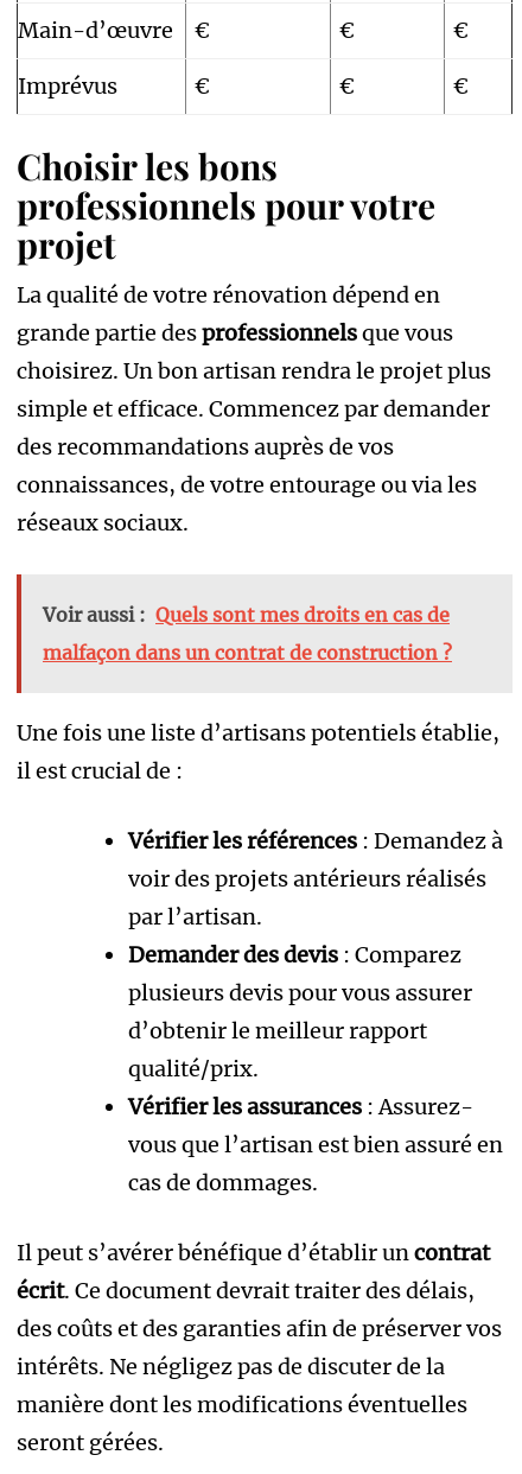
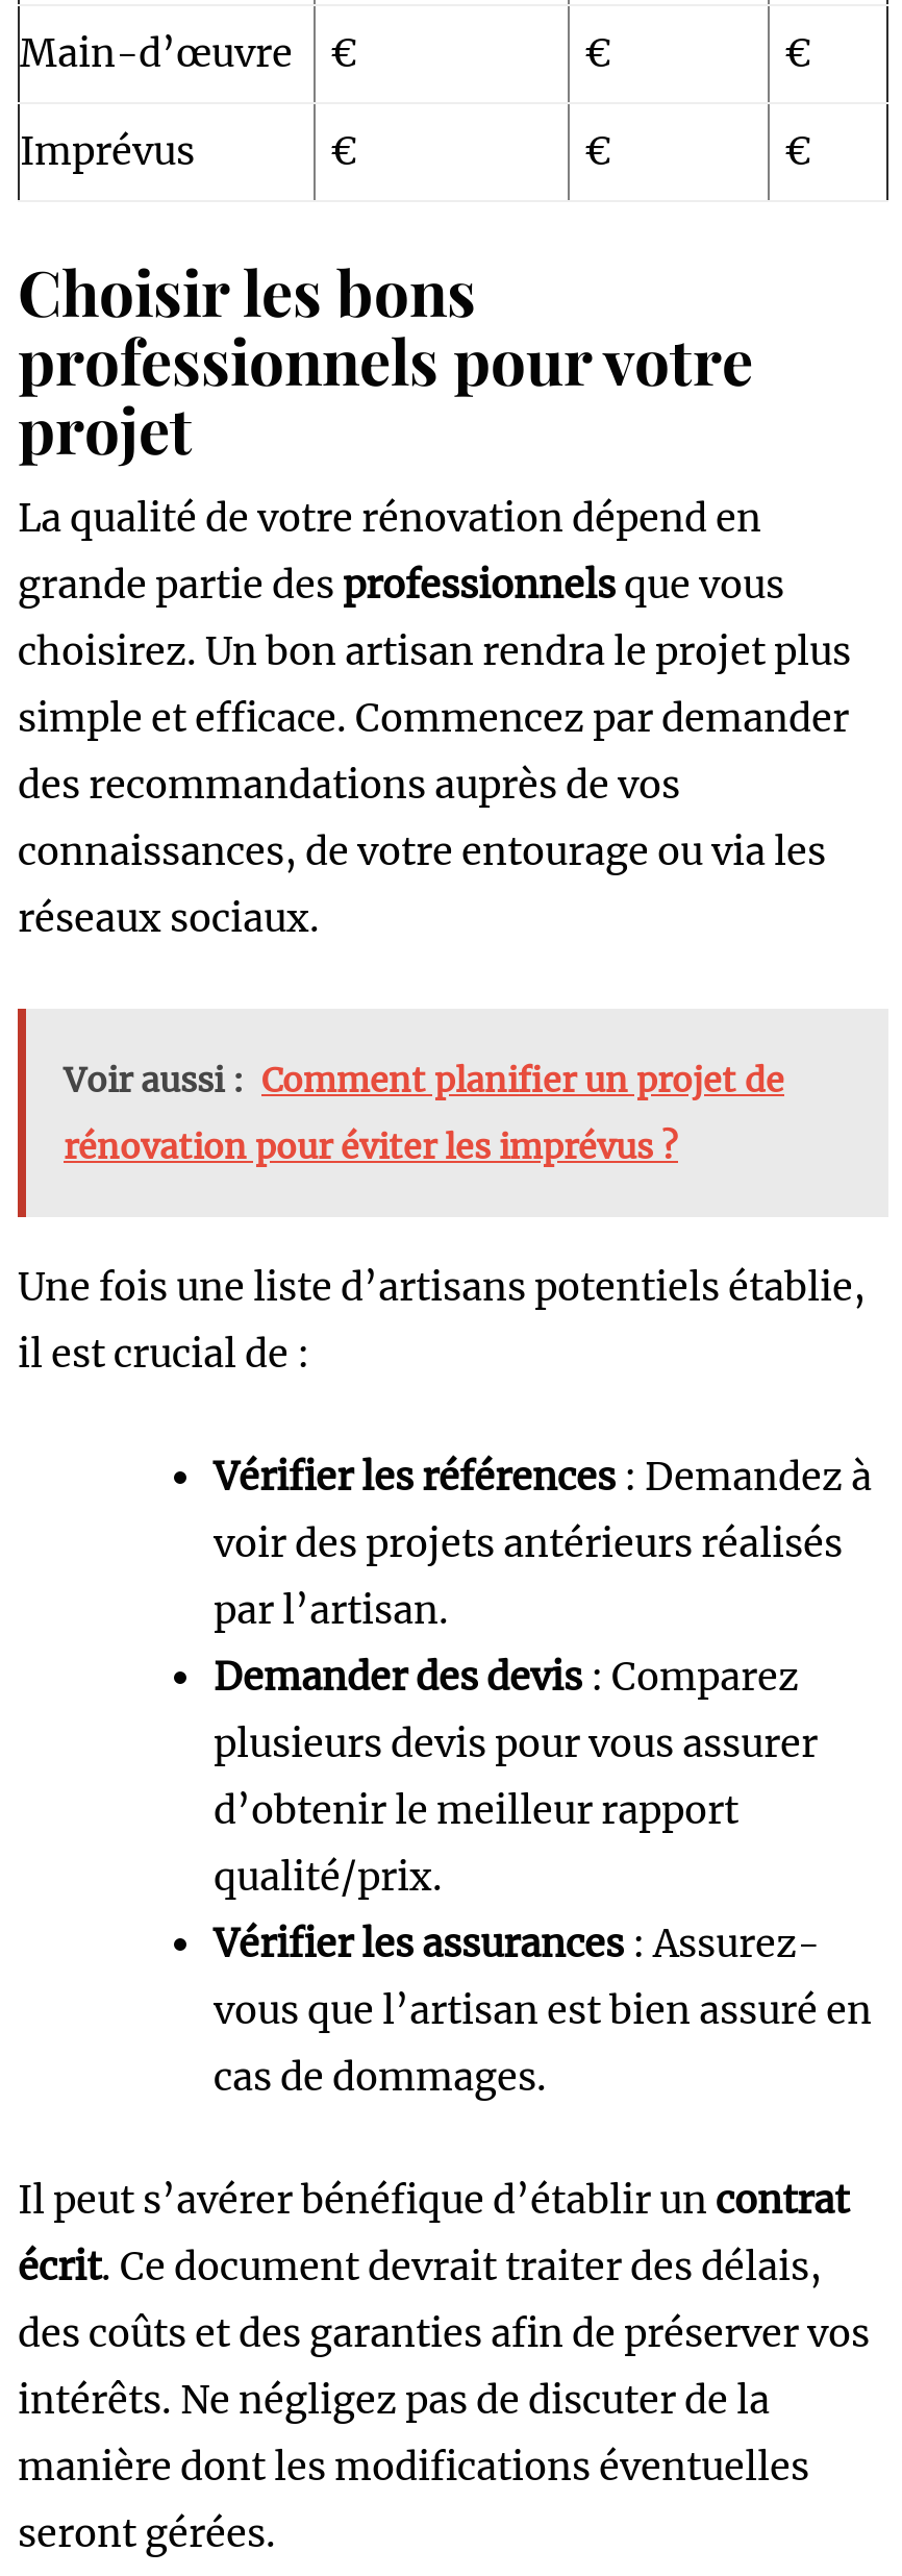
[43,603,450,627] Voir aussi : Quels sont mes droits en cas de -> [64,1059,784,1101] Voir aussi : Comment planifier un projet de
[43,641,452,665] malfaçon dans un contrat de construction ? -> [64,1126,678,1168] rénovation pour éviter les imprévus ?

